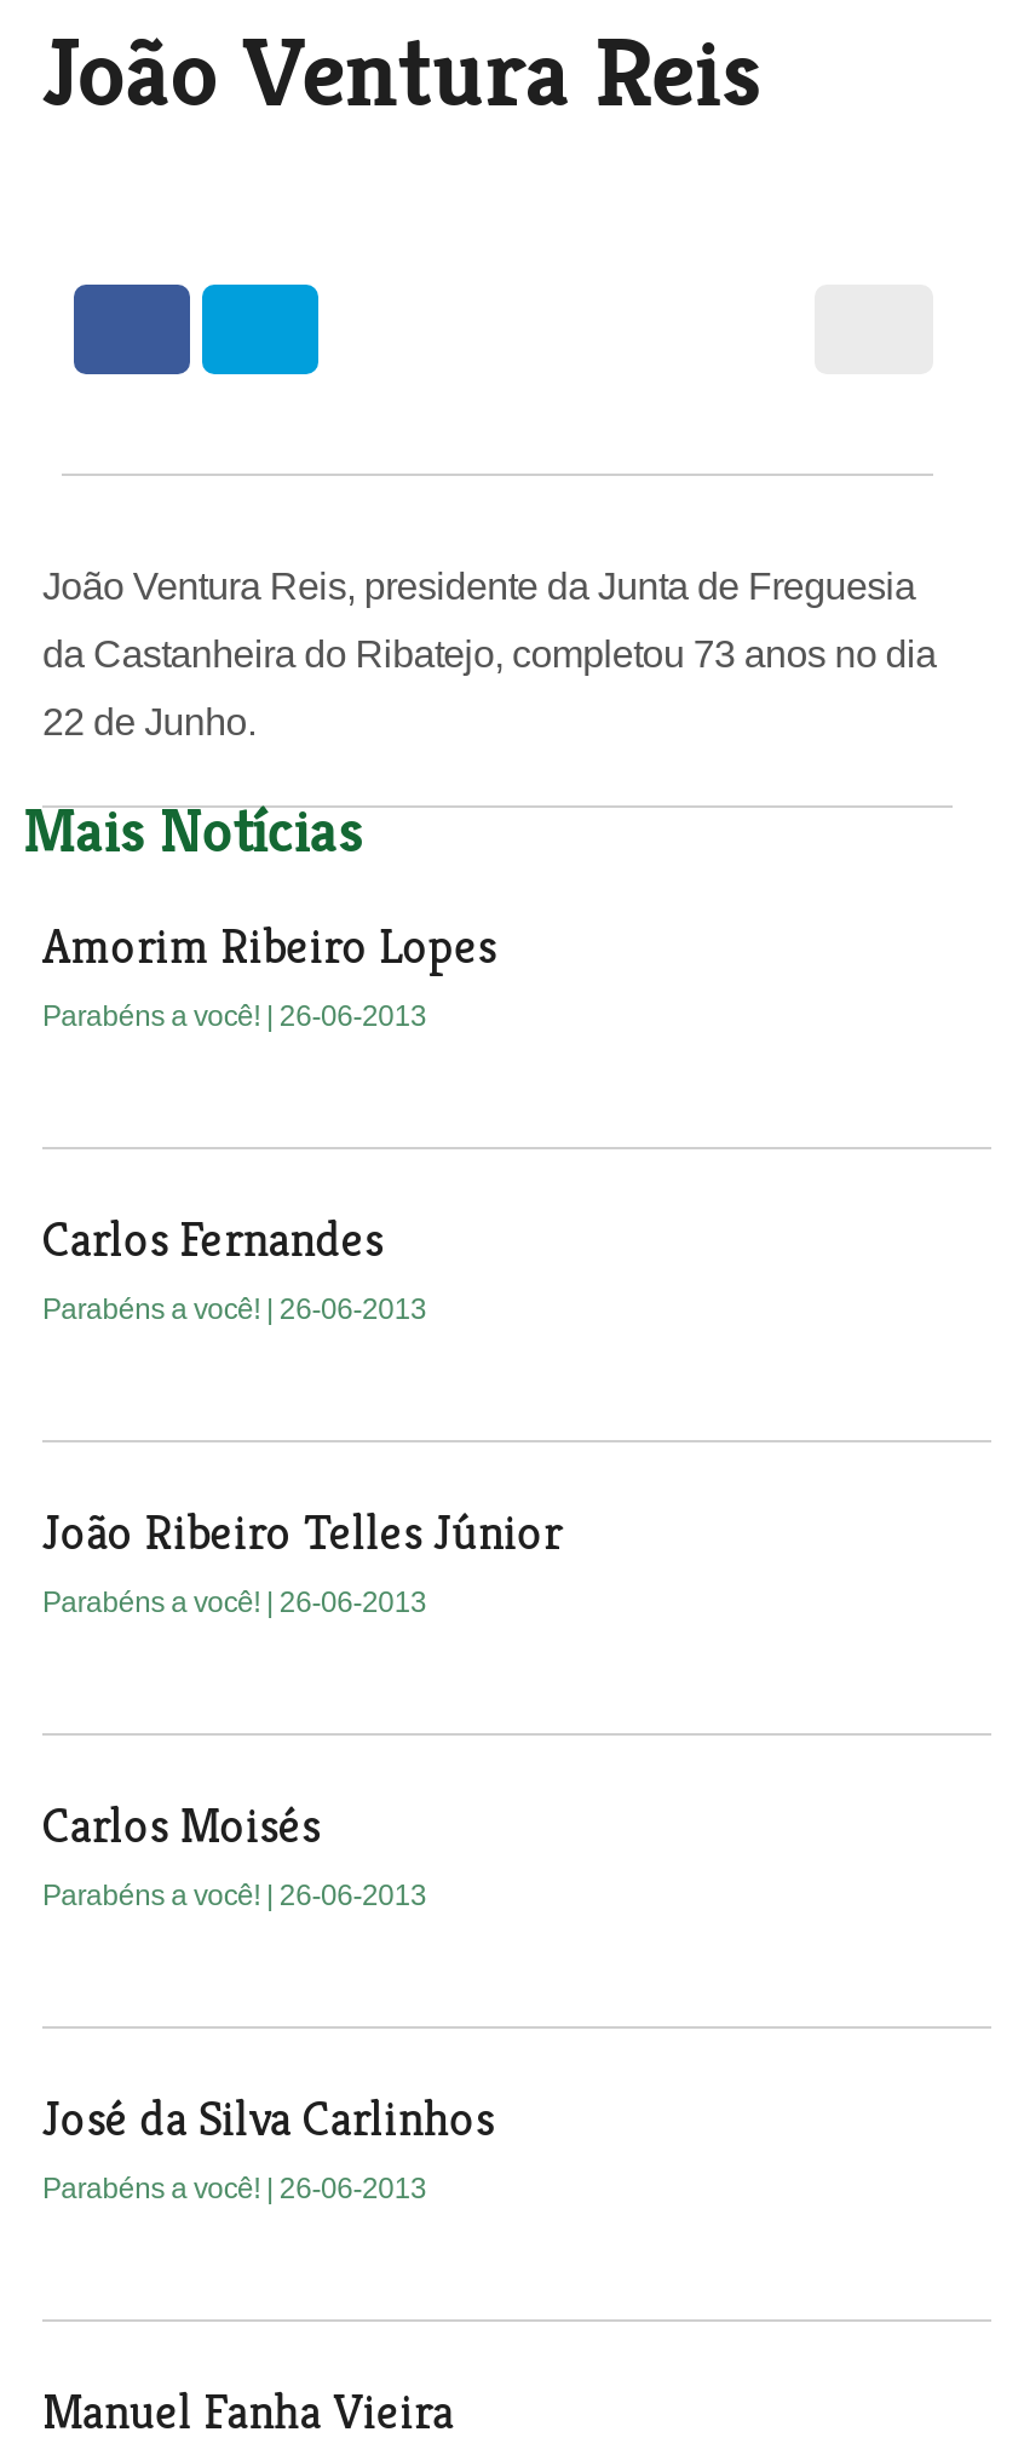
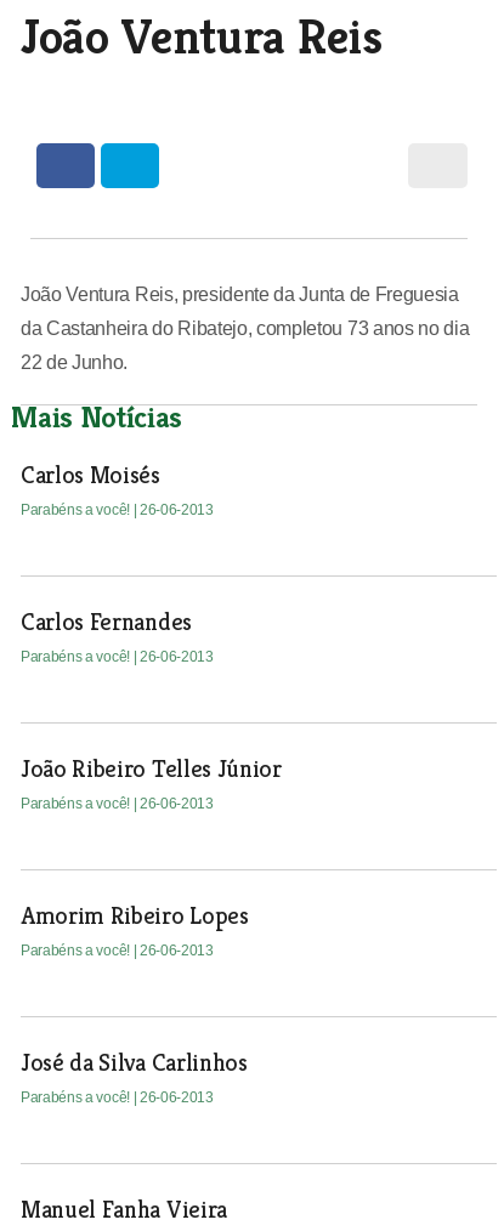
moved [42,917,497,977] -> [21,901,248,931]: Amorim Ribeiro Lopes
moved [42,1796,320,1857] -> [21,460,160,490]: Carlos Moisés

